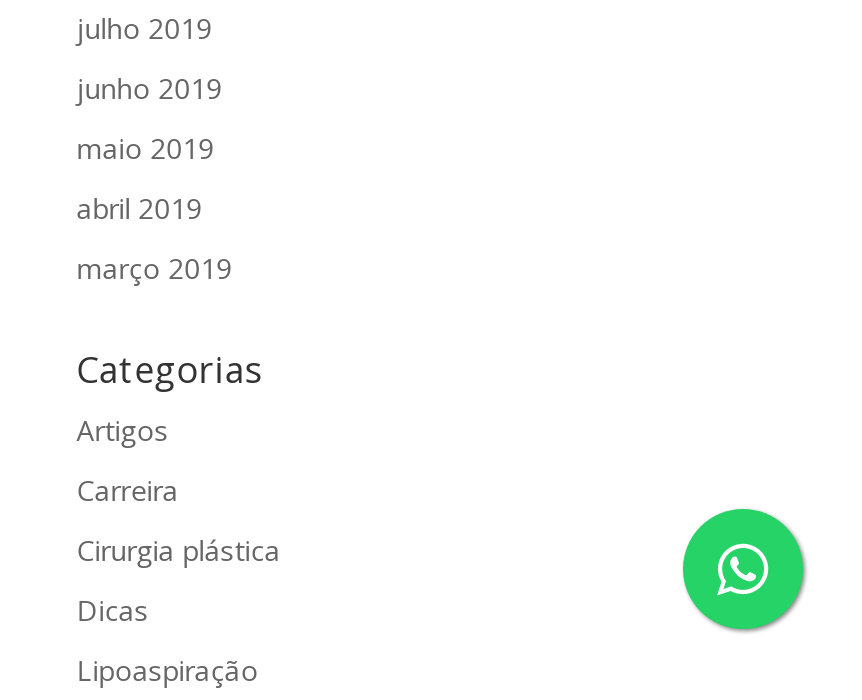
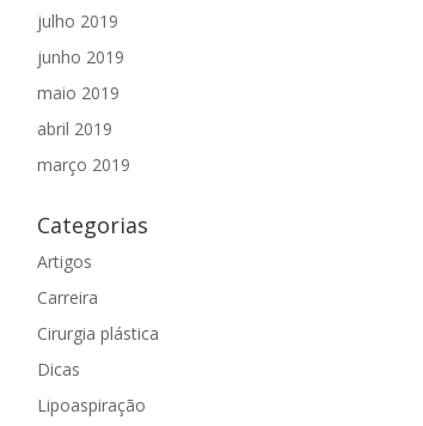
[681,506,807,634] [image] -> none

